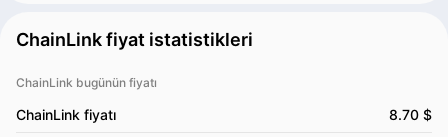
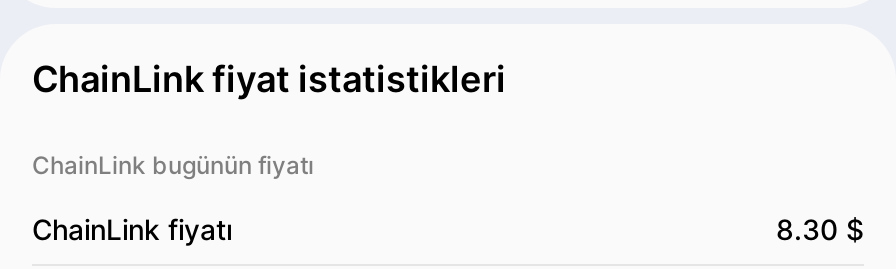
[389,106,432,123] 8.70 $ -> [776,212,864,246] 8.30 $

